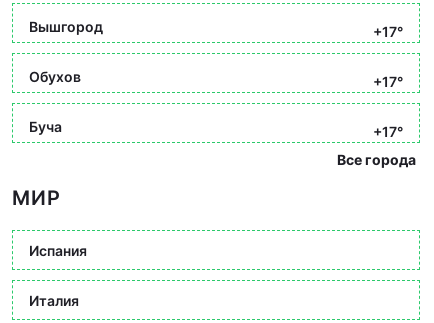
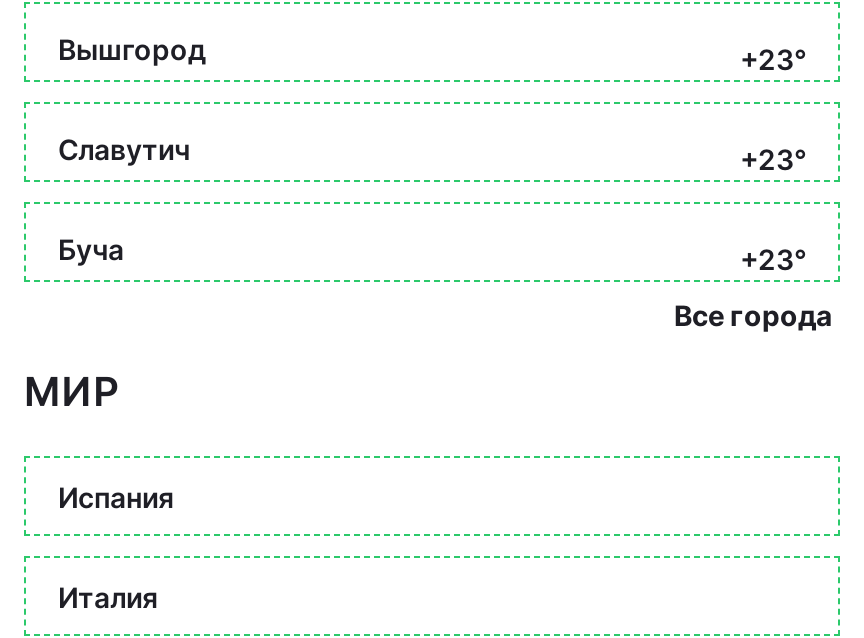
[373,23,403,40] +17° -> [740,42,806,76] +23°
[29,67,403,90] Обухов | +17° -> [58,131,806,176] Славутич | +23°
[373,123,403,140] +17° -> [740,242,806,276] +23°

